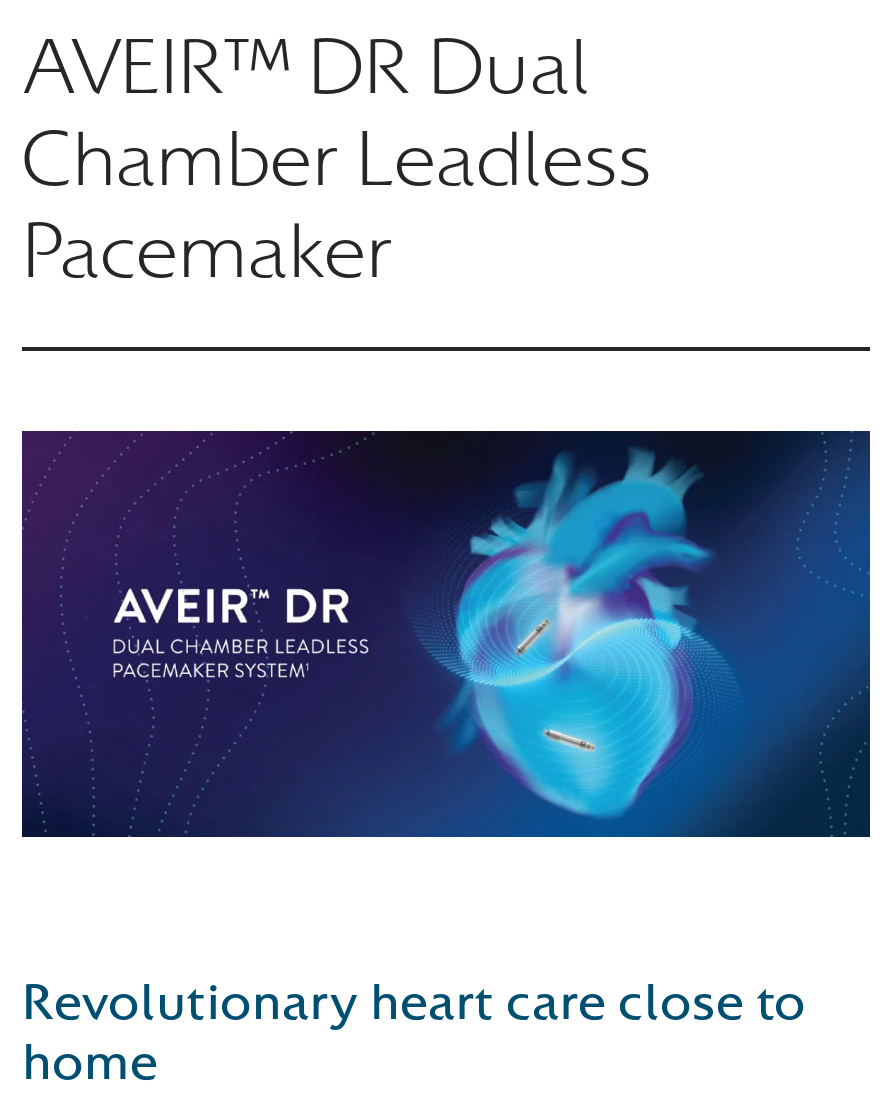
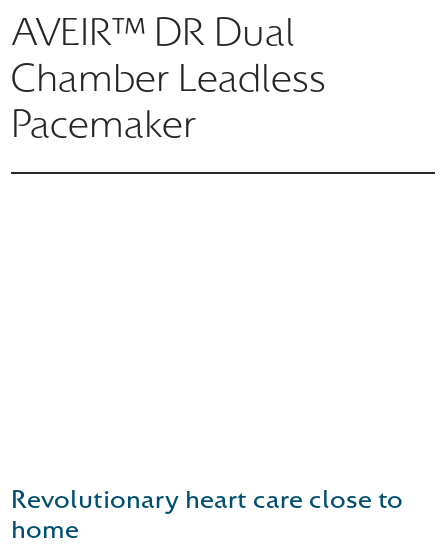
[20,429,872,839] [image] -> none

